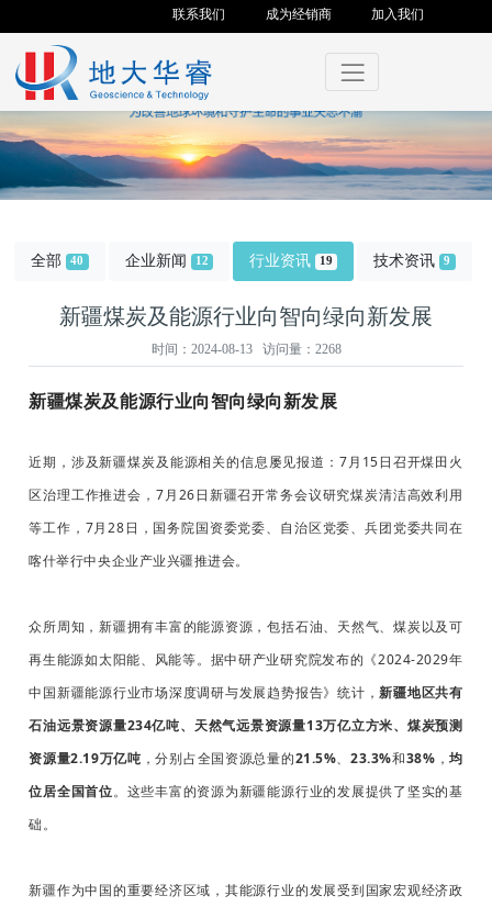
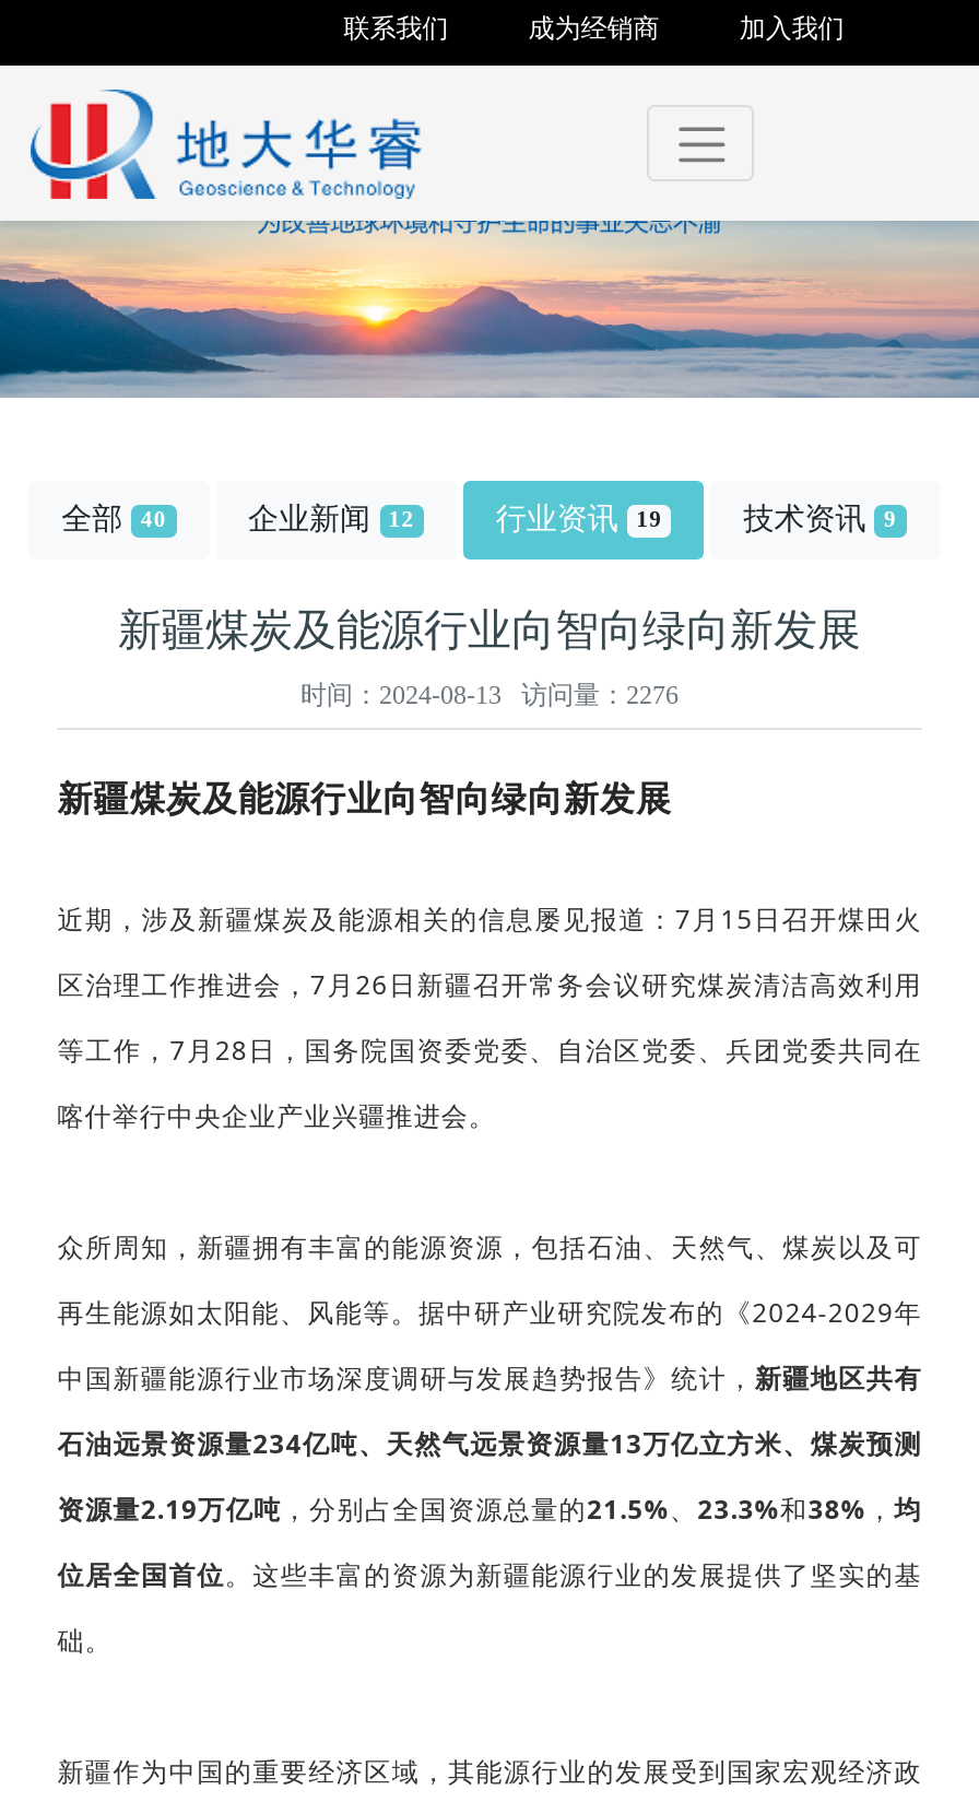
[151,342,341,357] 时间：2024-08-13 访问量：2268 -> [300,680,679,711] 时间：2024-08-13 访问量：2276

